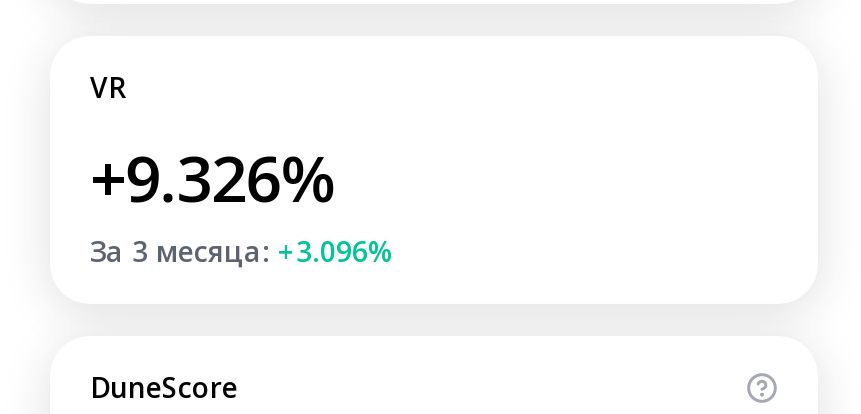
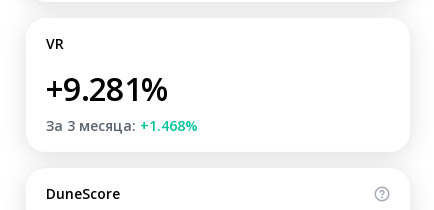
[90,134,333,220] +9.326% -> [46,67,167,110] +9.281%
[90,232,394,270] За 3 месяца: +3.096% -> [46,116,198,135] За 3 месяца: +1.468%

